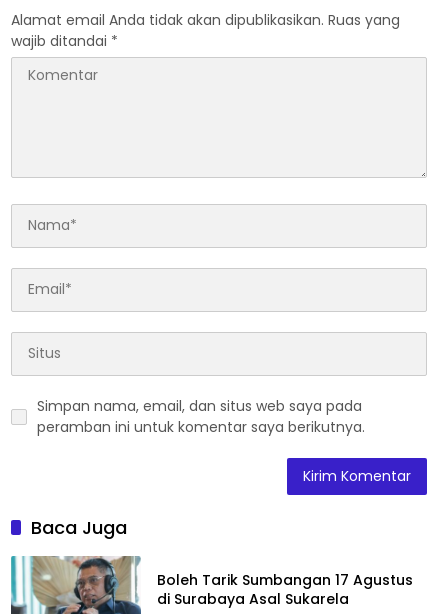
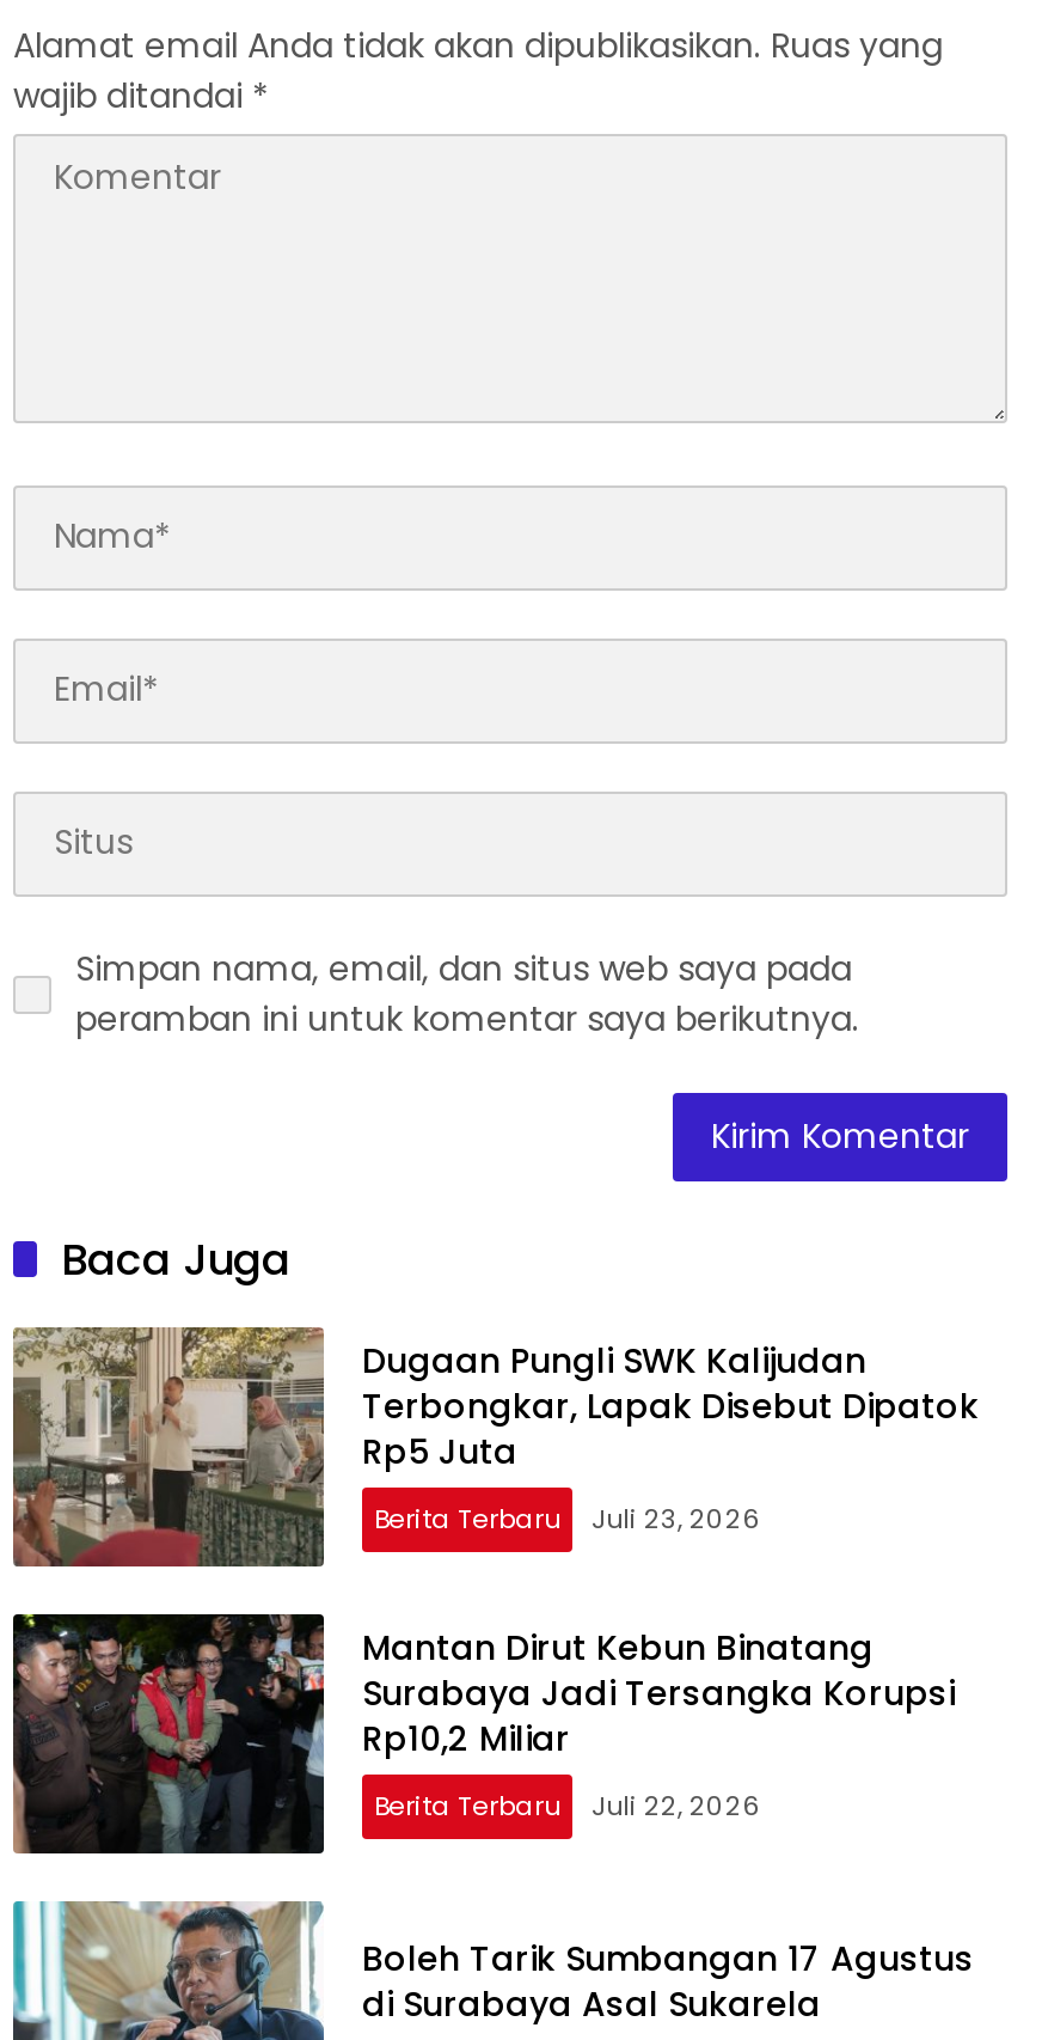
none -> [11,1325,979,1826] [image] | Dugaan Pungli SWK Kalijudan | Terbongkar, Lapak Disebut Dipatok | Rp5 Juta | Berita Terbaru | Juli 23, 2026 | Mantan Dirut Kebun Binatang | Surabaya Jadi Tersangka Korupsi | Rp10,2 Miliar | Berita Terbaru | Juli 22, 2026
none -> [11,1612,326,1856] [image]

